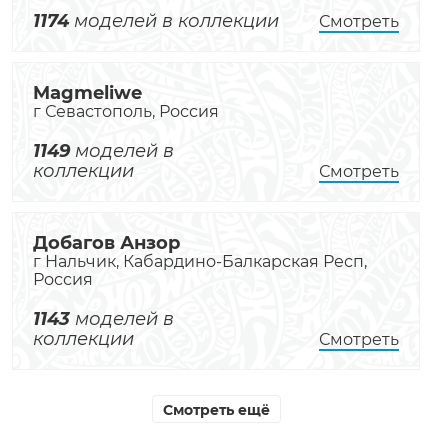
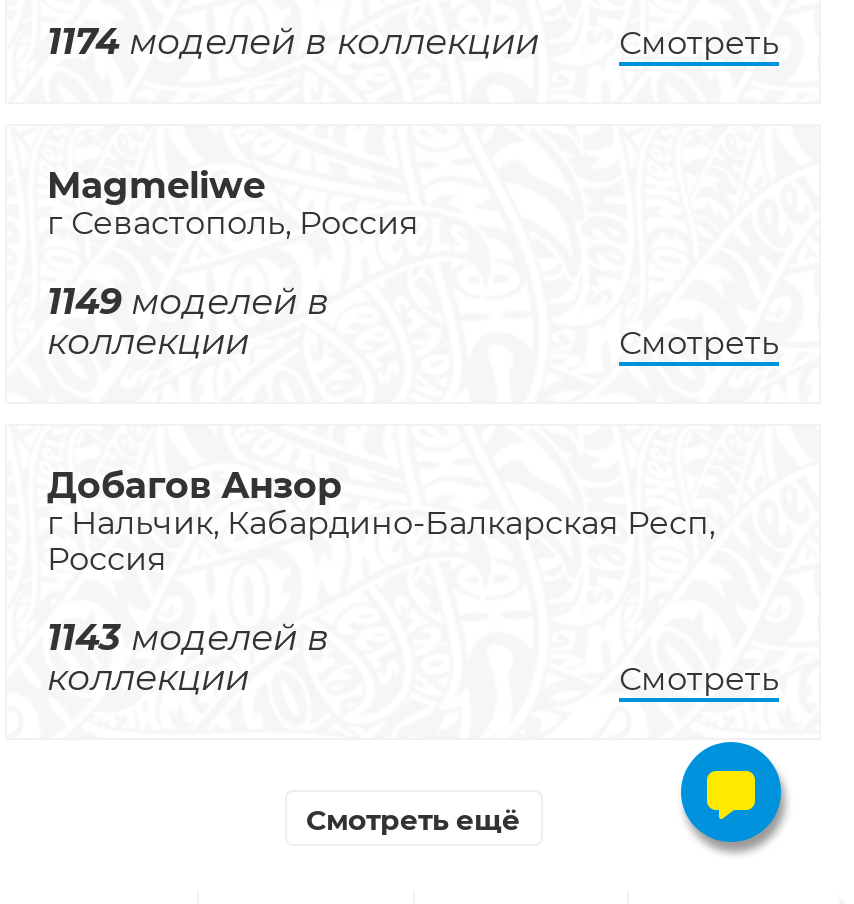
none -> [679,740,789,856] [image]

